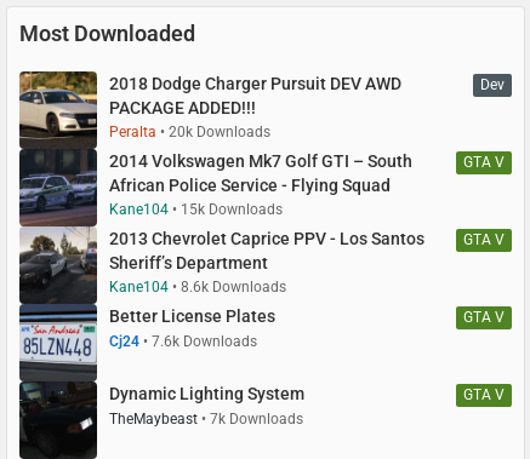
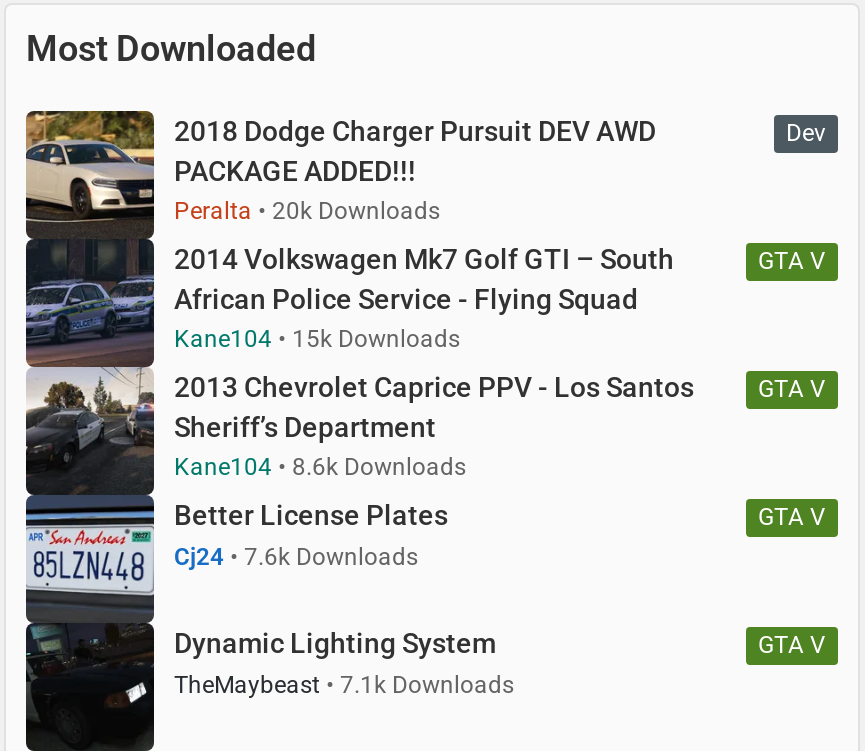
[109,410,303,427] TheMaybeast 7k Downloads -> [174,671,514,699] TheMaybeast 7.1k Downloads

